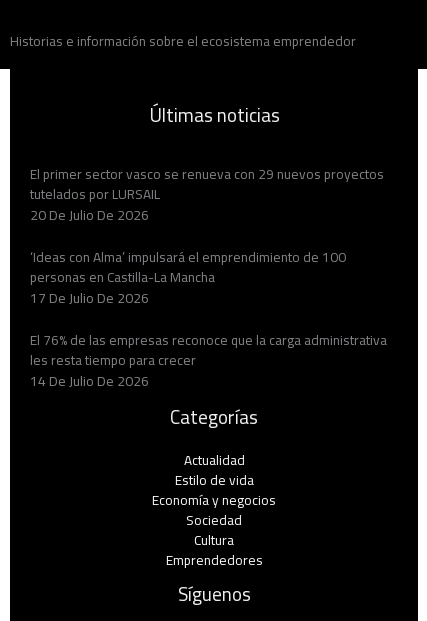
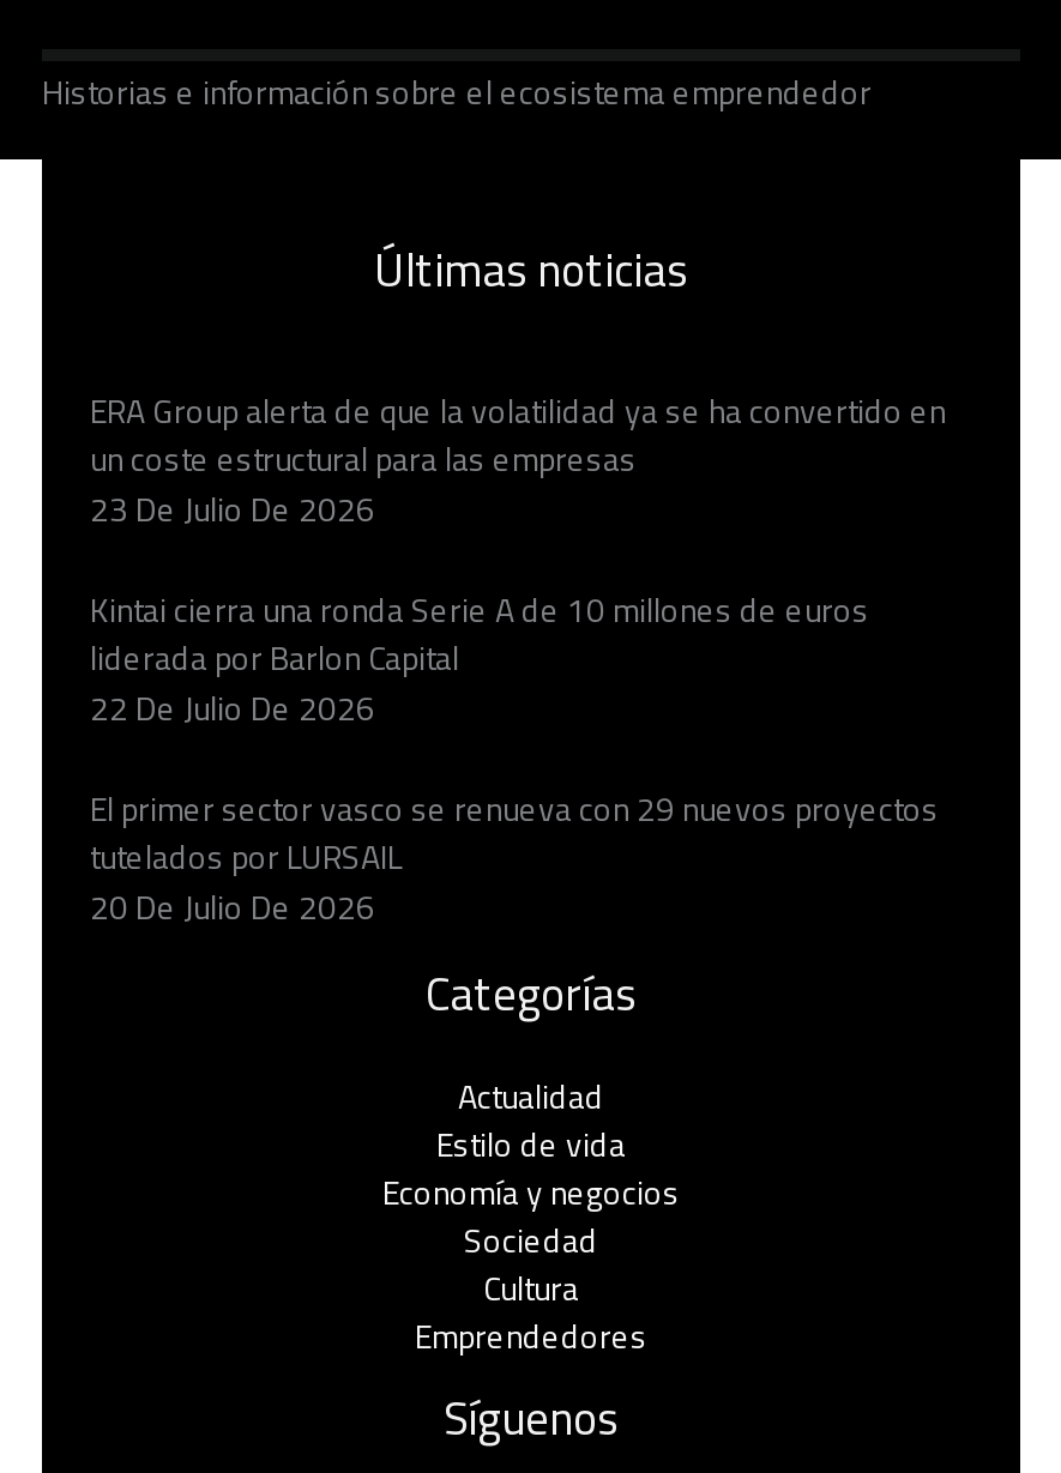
none -> [90,379,946,739] ERA Group alerta de que la volatilidad ya se ha convertido en | un coste estructural para las empresas | 23 De Julio De 2026 | Kintai cierra una ronda Serie A de 10 millones de euros | liderada por Barlon Capital | 22 De Julio De 2026
moved [30,161,384,228] -> [90,777,939,938]: El primer sector vasco se renueva con 29 nuevos proyectos | tutelados por LURSAIL | 20 De Julio De 2026
[30,244,387,394] ‘Ideas con Alma’ impulsará el emprendimiento de 100 | personas en Castilla-La Mancha | 17 De Julio De 2026 | El 76% de las empresas reconoce que la carga administrativa | les resta tiempo para crecer | 14 De Julio De 2026 -> none

